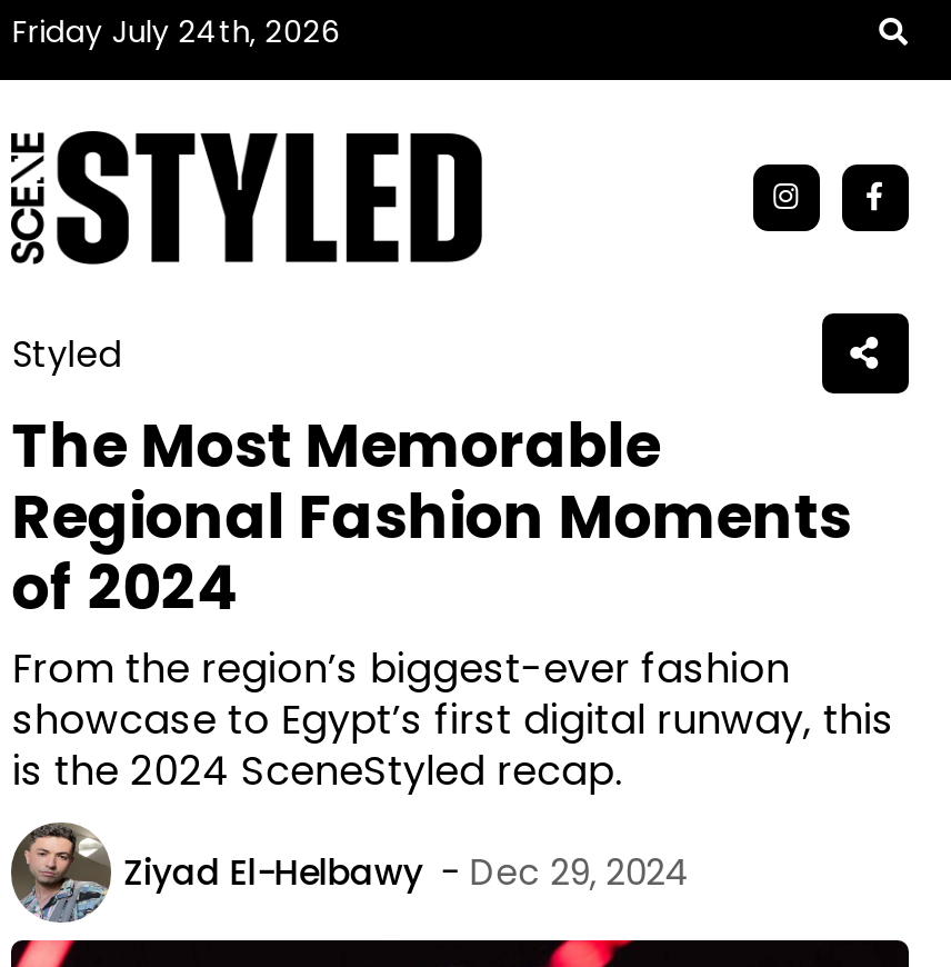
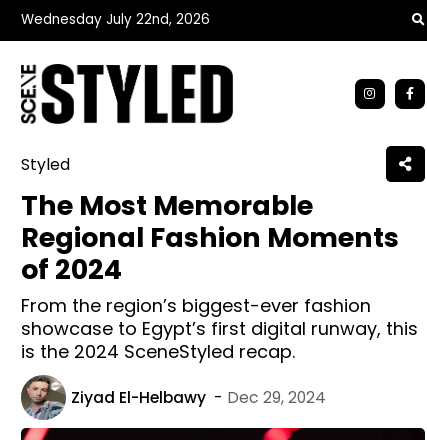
[12,12,341,54] Friday July 24th, 2026 -> [21,10,210,29] Wednesday July 22nd, 2026

